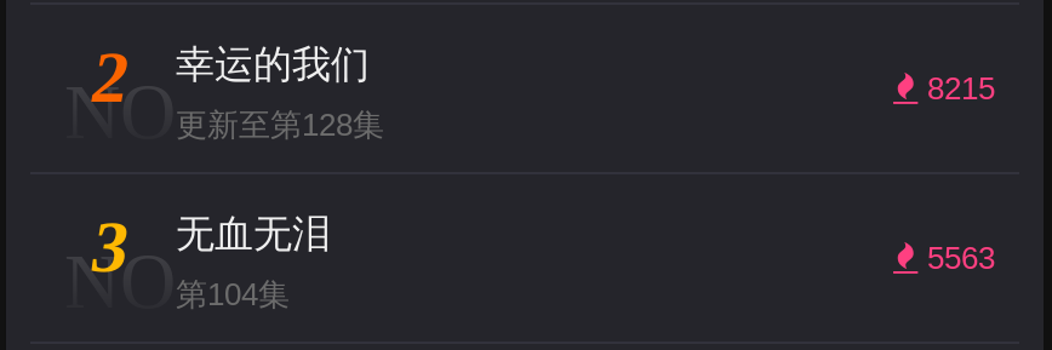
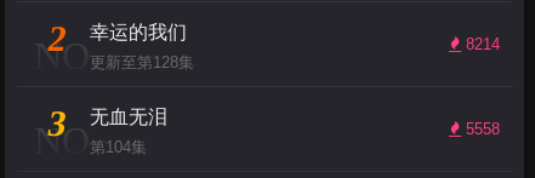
[917,70,995,107] 8215 -> [461,35,500,53] 8214
[917,240,995,276] 5563 -> [461,120,500,138] 5558

